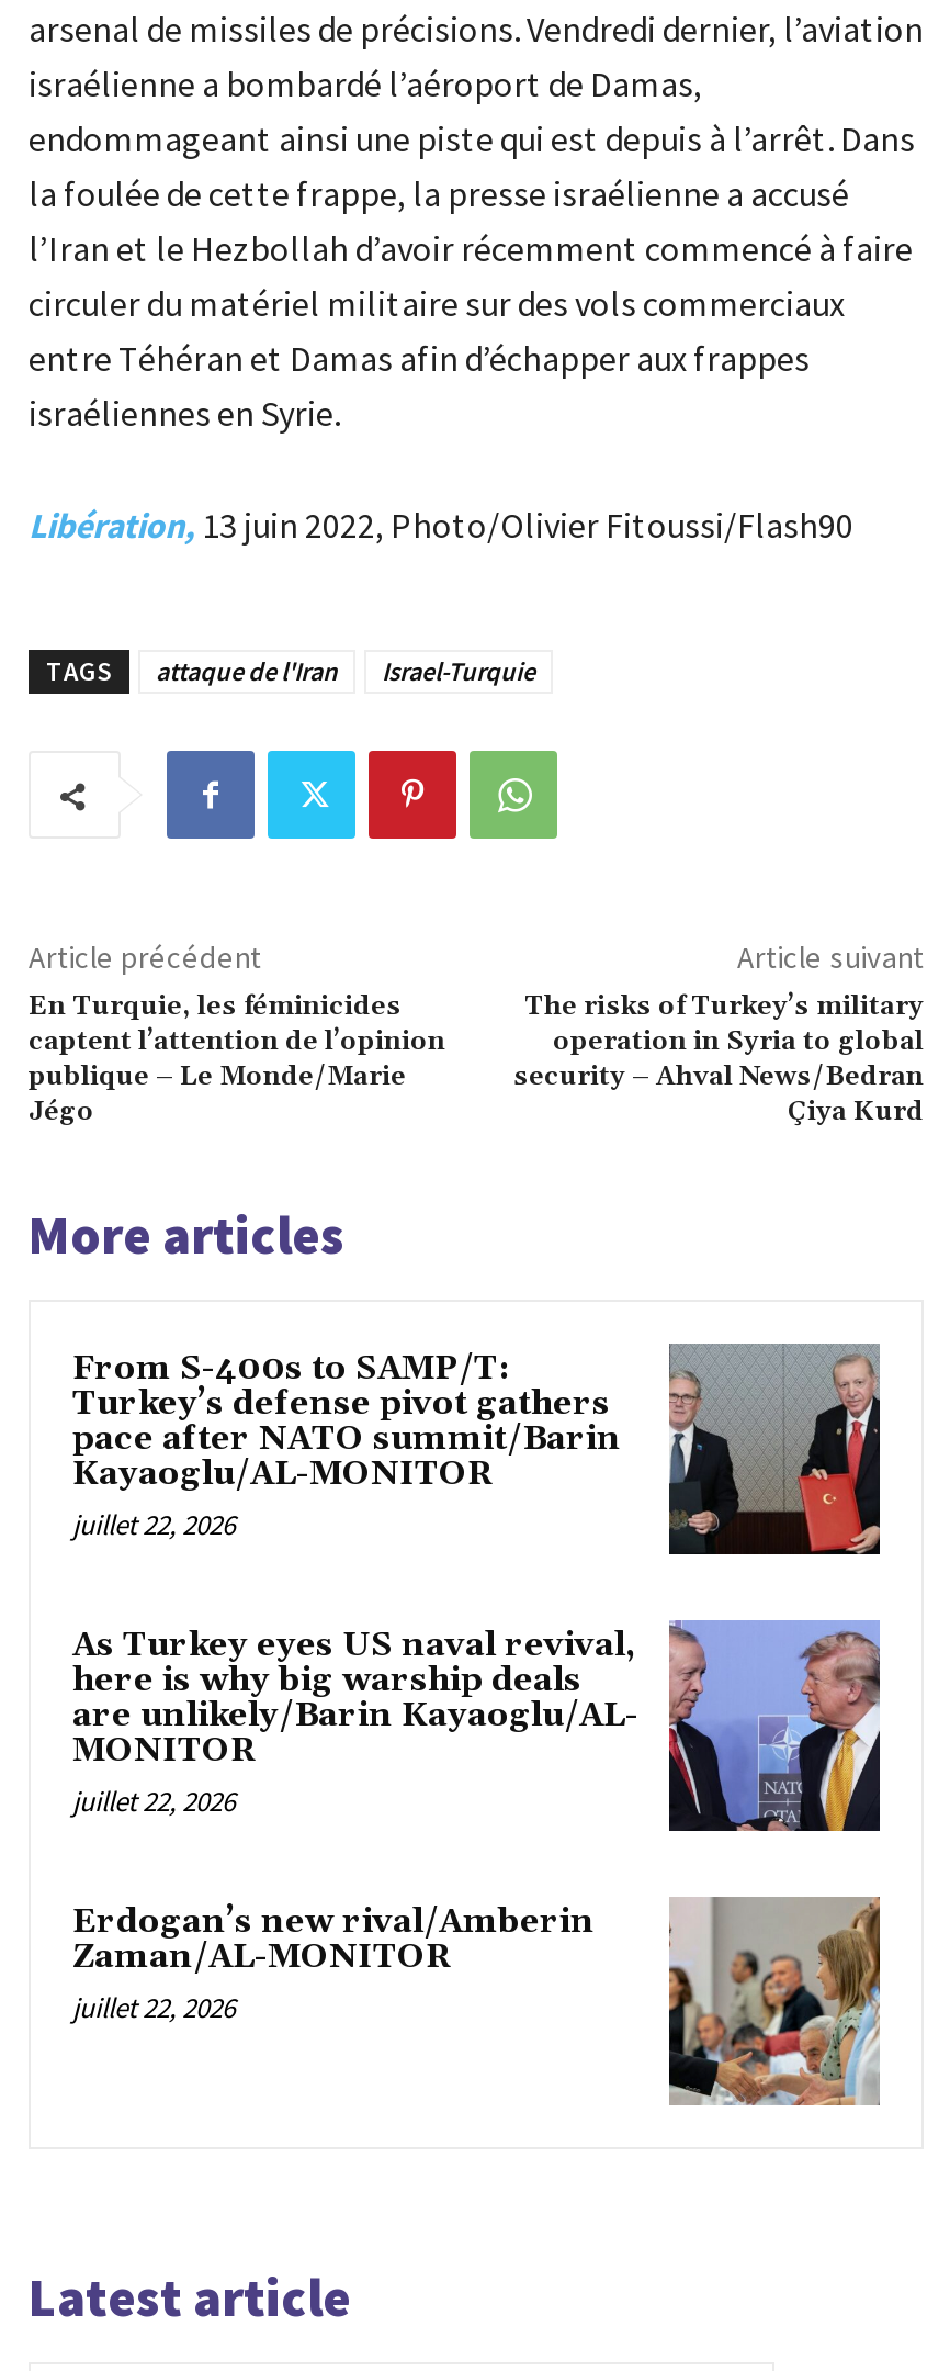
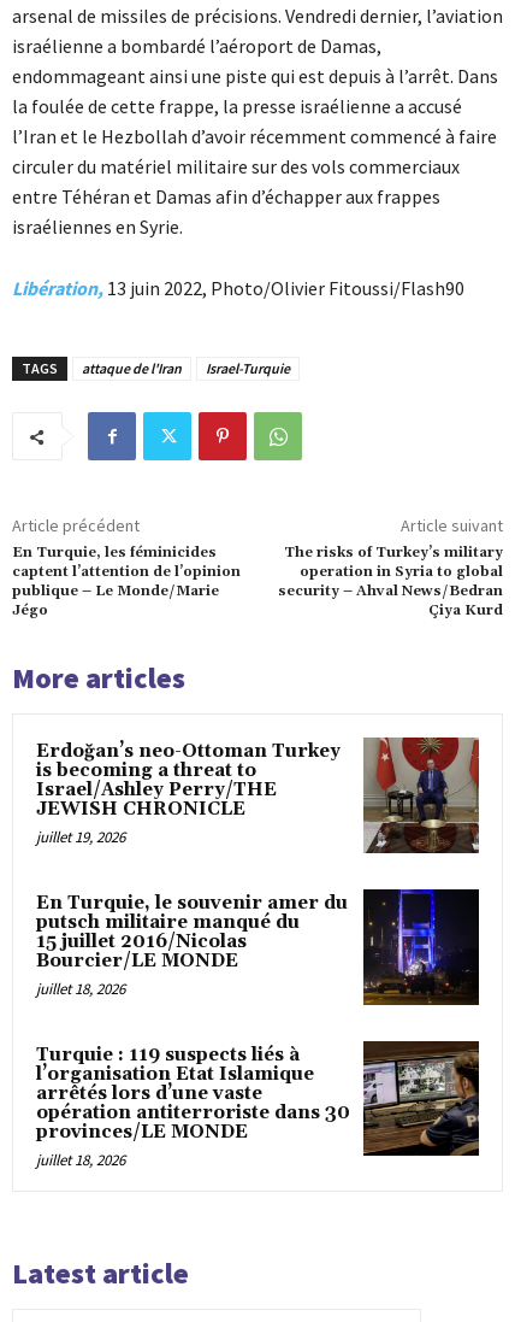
[72,1341,882,1554] [image] | From S-400s to SAMP/T: | Turkey’s defense pivot gathers | pace after NATO summit/Barin | Kayaoglu/AL-MONITOR | juillet 22, 2026 -> [36,736,480,853] [image] | Erdoğan’s neo-Ottoman Turkey | is becoming a threat to | Israel/Ashley Perry/THE | JEWISH CHRONICLE | juillet 19, 2026
[72,1618,882,1833] [image] | As Turkey eyes US naval revival, | here is why big warship deals | are unlikely/Barin Kayaoglu/AL- | MONITOR | juillet 22, 2026 -> [36,888,480,1006] [image] | En Turquie, le souvenir amer du | putsch militaire manqué du | 15 juillet 2016/Nicolas | Bourcier/LE MONDE | juillet 18, 2026
[72,1895,880,2105] [image] | Erdogan’s new rival/Amberin | Zaman/AL-MONITOR | juillet 22, 2026 -> [36,1041,480,1170] [image] | Turquie : 119 suspects liés à | l’organisation Etat Islamique | arrêtés lors d’une vaste | opération antiterroriste dans 30 | provinces/LE MONDE | juillet 18, 2026

